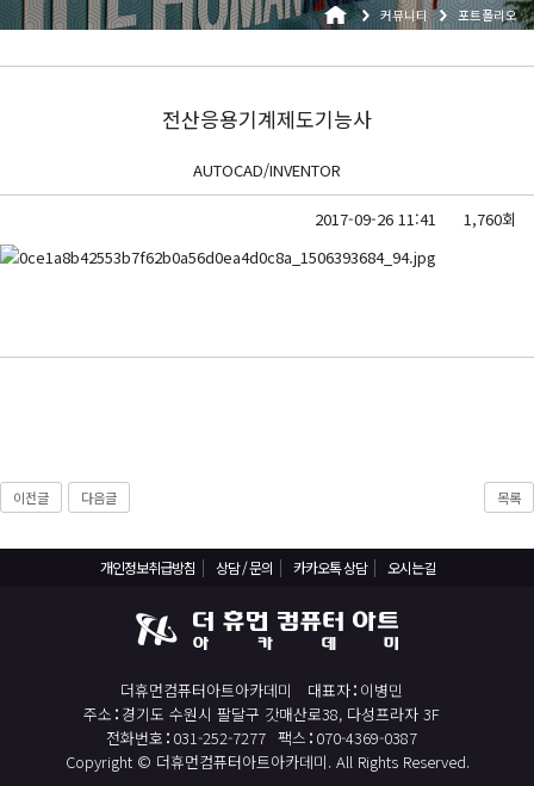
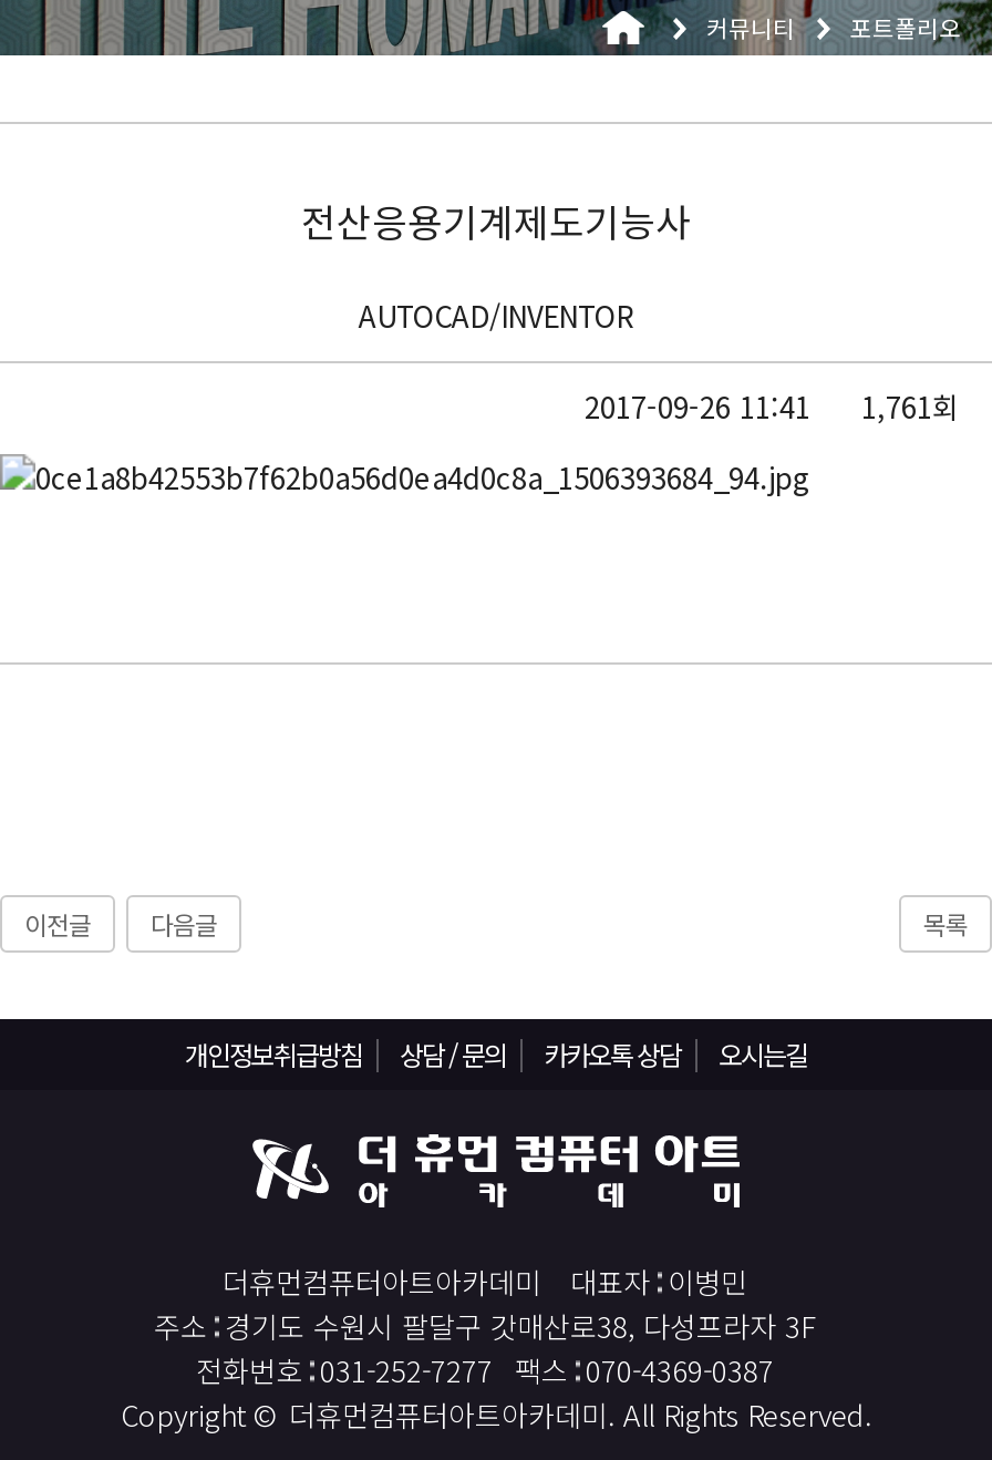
[315,208,516,230] 2017-09-26 11:41 1,760회 -> [585,385,959,428] 2017-09-26 11:41 1,761회

